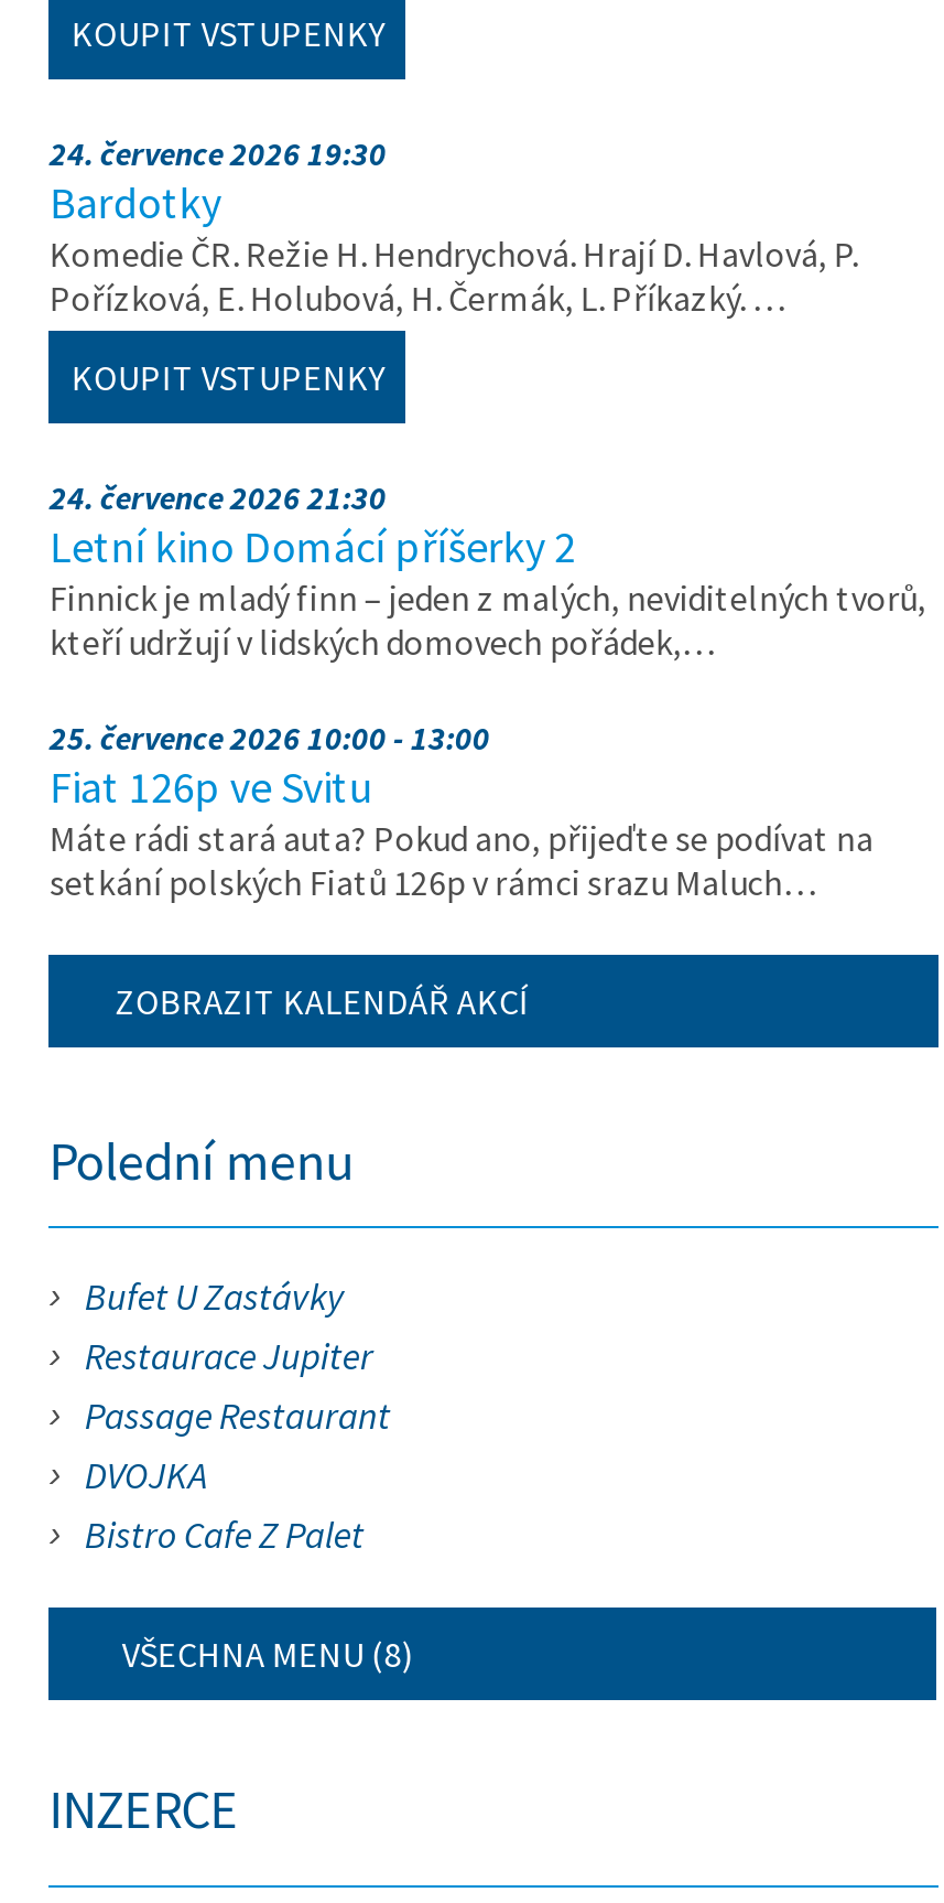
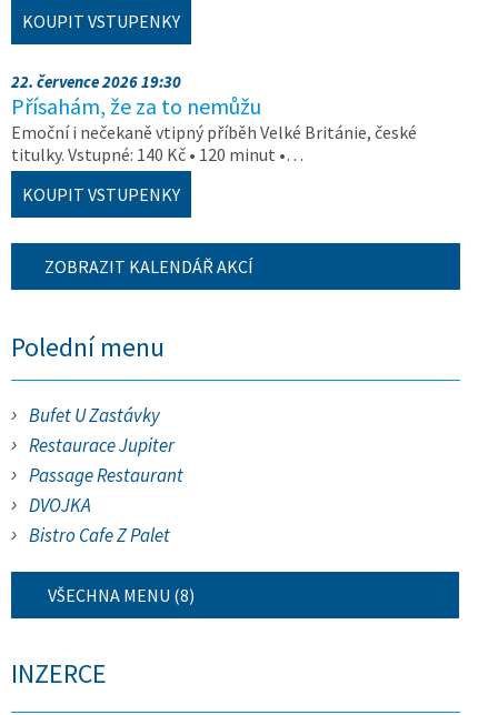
[49,132,858,320] 24. července 2026 19:30 | Bardotky | Komedie ČR. Režie H. Hendrychová. Hrají D. Havlová, P. | Pořízková, E. Holubová, H. Čermák, L. Příkazký. … -> [12,71,417,165] 22. července 2026 19:30 | Přísahám, že za to nemůžu | Emoční i nečekaně vtipný příběh Velké Británie, české | titulky. Vstupné: 140 Kč • 120 minut •…
[49,476,926,904] 24. července 2026 21:30 | Letní kino Domácí příšerky 2 | Finnick je mladý finn – jeden z malých, neviditelných tvorů, | kteří udržují v lidských domovech pořádek,… | 25. července 2026 10:00 - 13:00 | Fiat 126p ve Svitu | Máte rádi stará auta? Pokud ano, přijeďte se podívat na | setkání polských Fiatů 126p v rámci srazu Maluch… -> none

